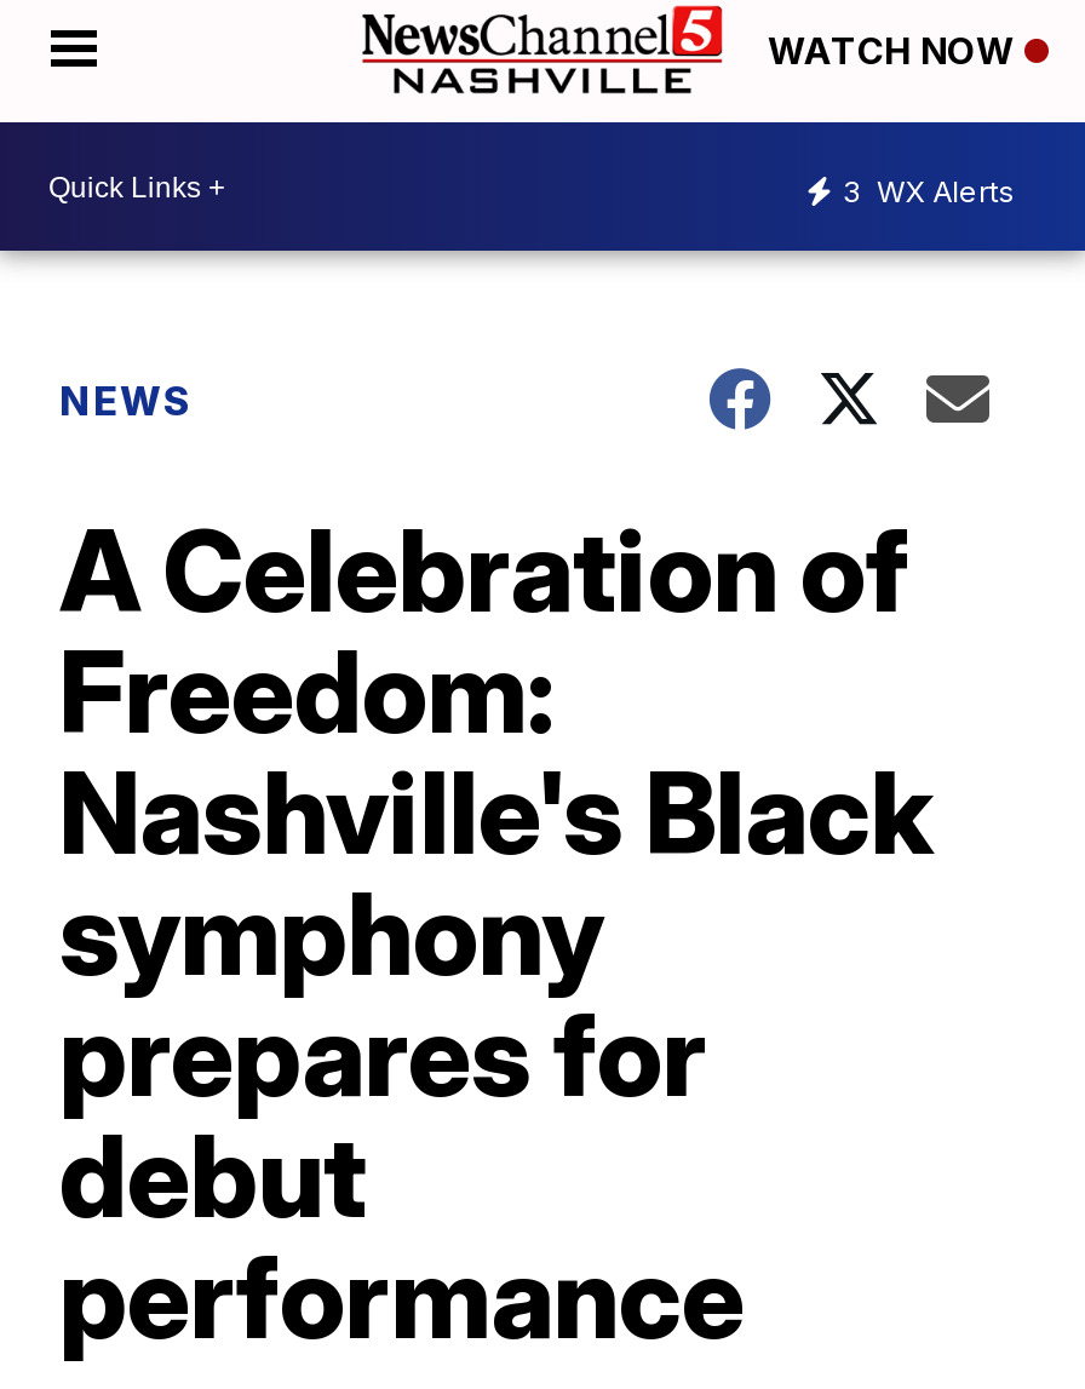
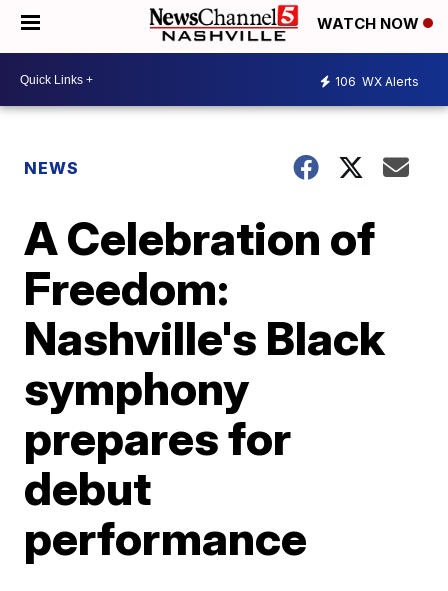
[843,172,1015,208] 3 WX Alerts -> [335,73,419,88] 106 WX Alerts

